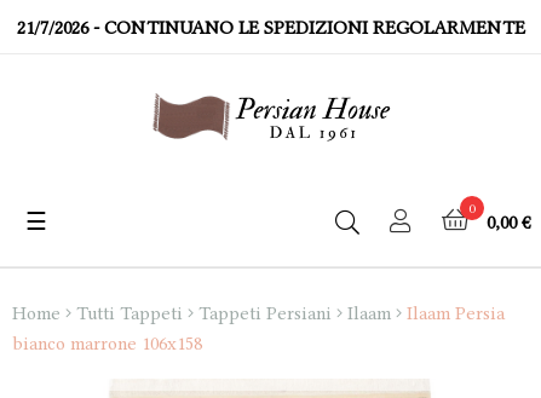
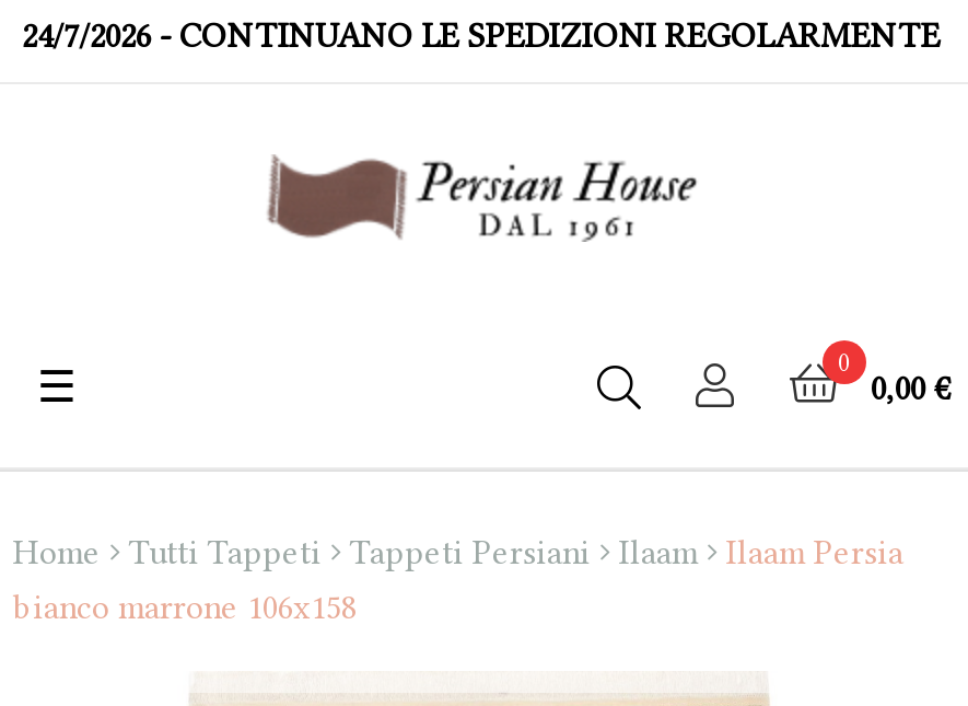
[17,17,525,39] 21/7/2026 - CONTINUANO LE SPEDIZIONI REGOLARMENTE -> [22,16,941,56] 24/7/2026 - CONTINUANO LE SPEDIZIONI REGOLARMENTE

